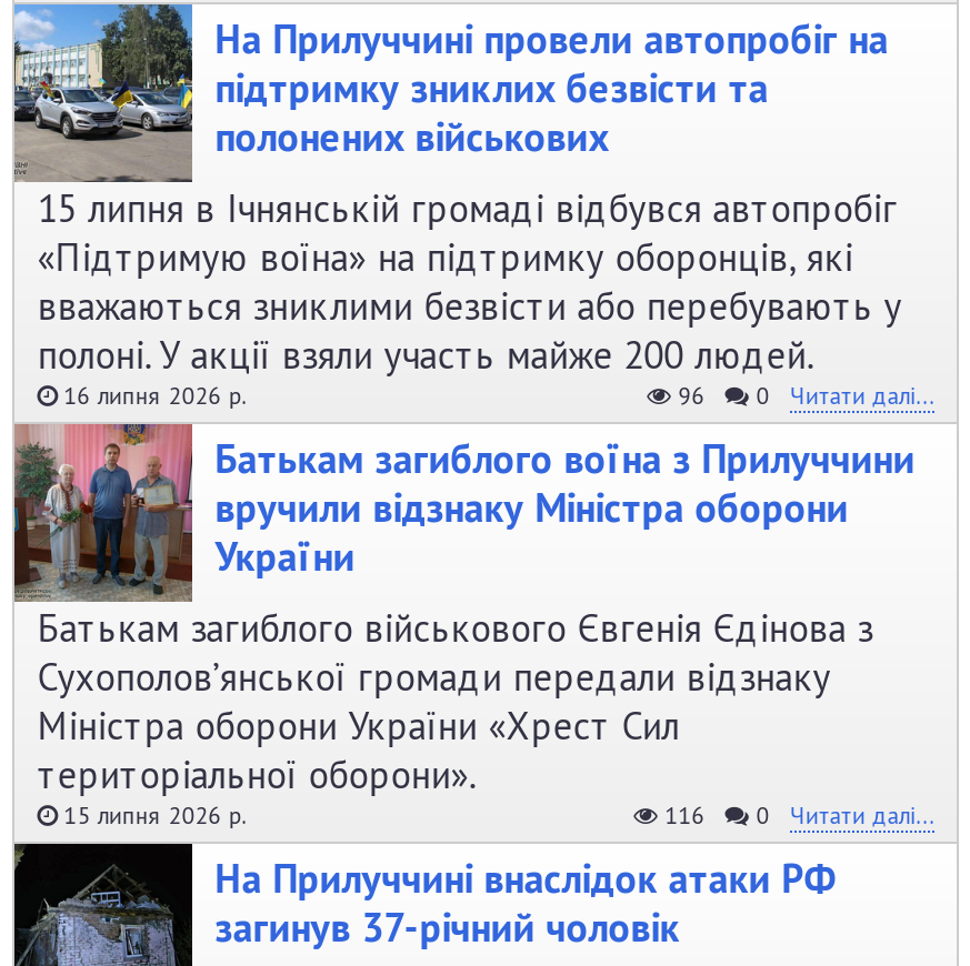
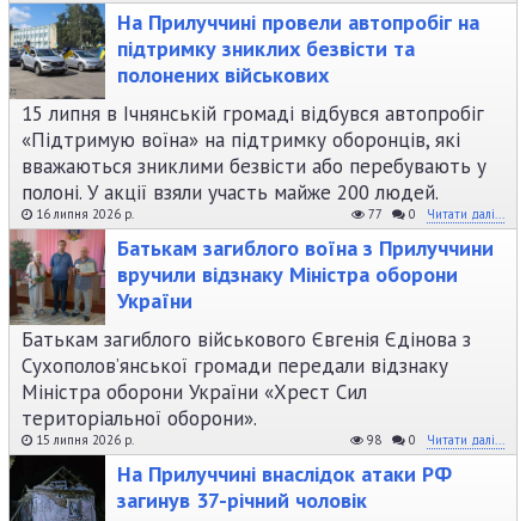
[672,380,934,411] 96 0 Читати далі... -> [364,206,504,222] 77 0 Читати далі...
[658,799,934,831] 116 0 Читати далі... -> [363,431,504,448] 98 0 Читати далі...

